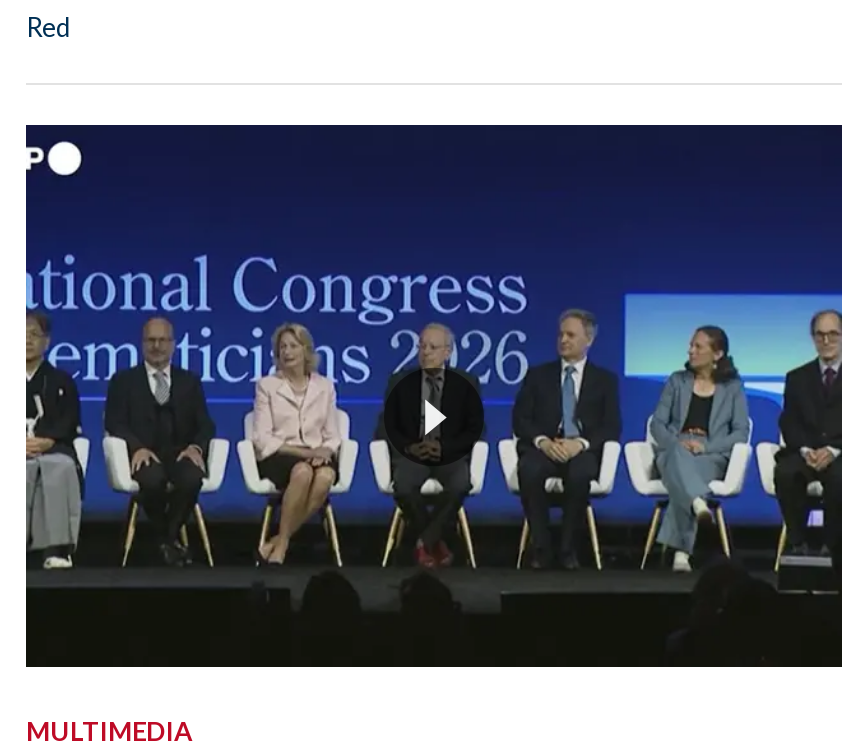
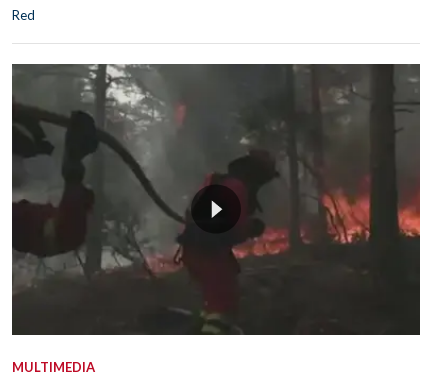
[24,122,844,668] [image] -> [11,63,421,335] [image]

